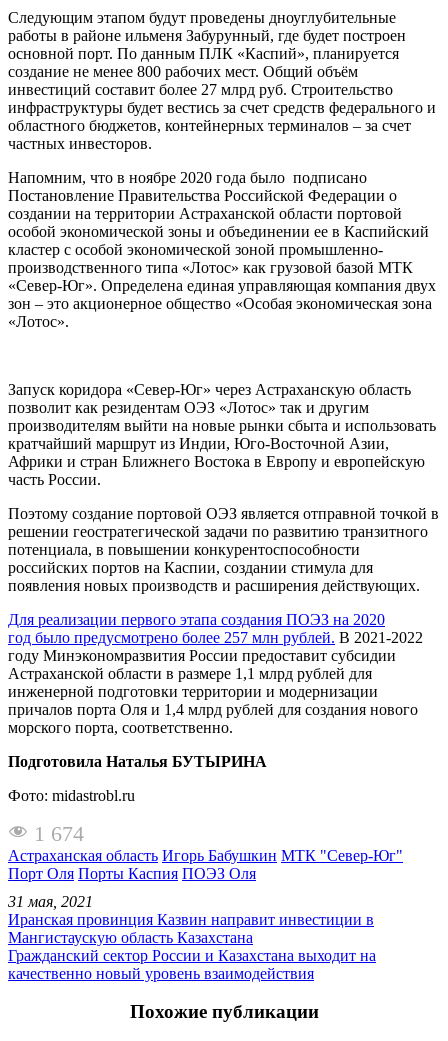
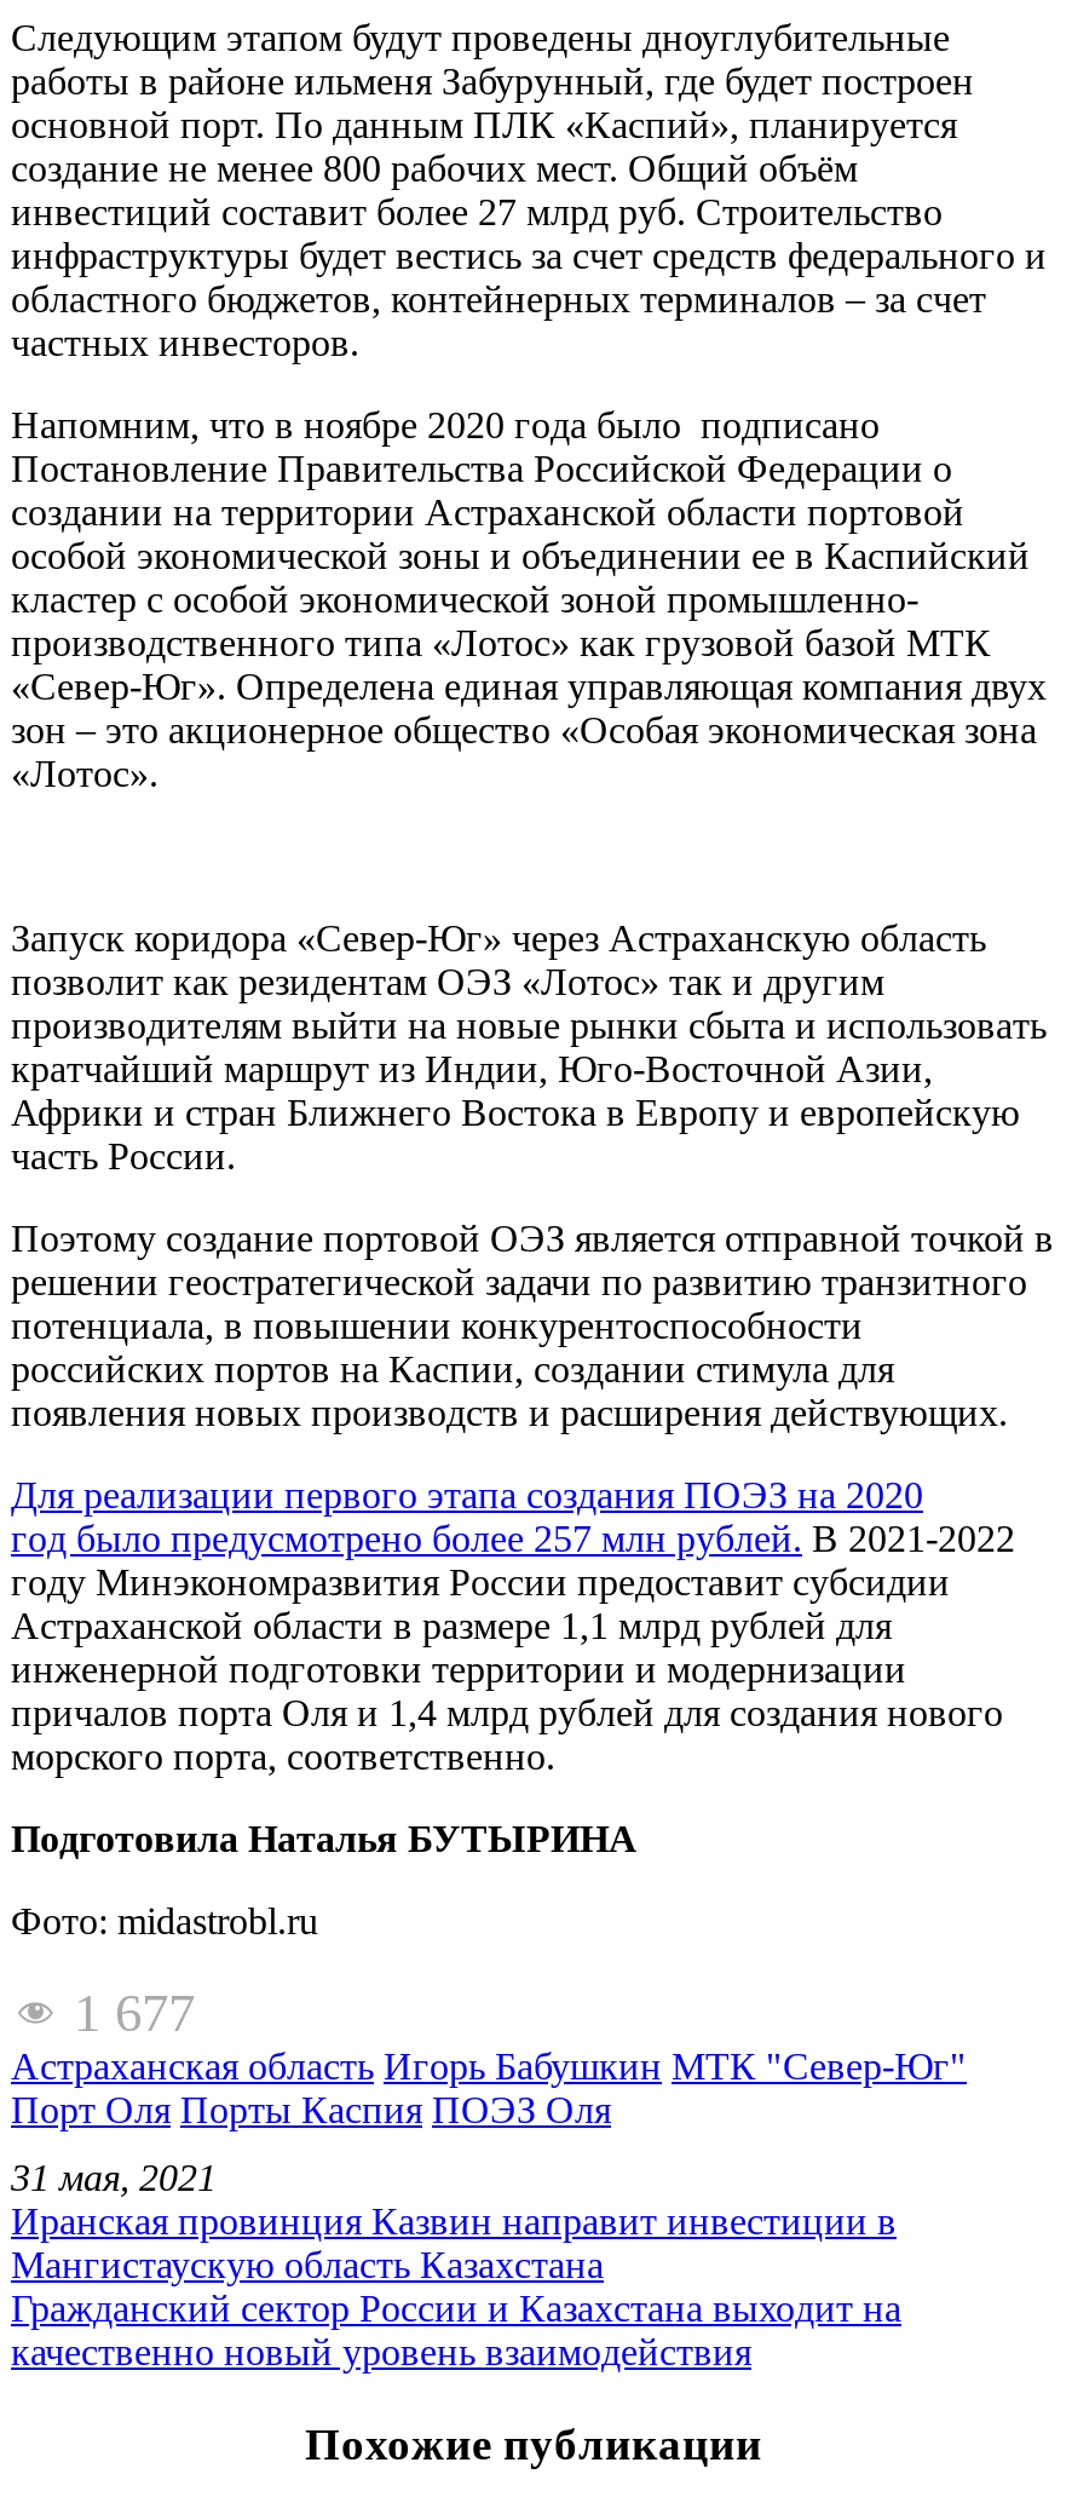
[34,820,84,845] 1 674 -> [74,1981,195,2042] 1 677

